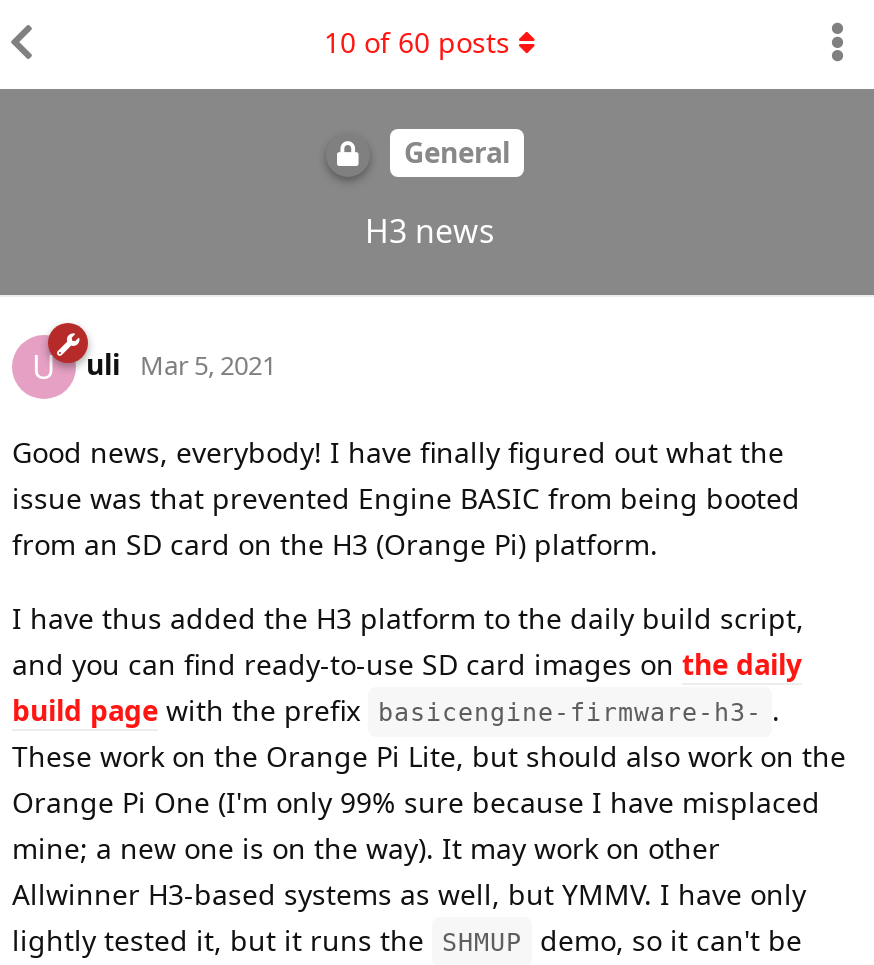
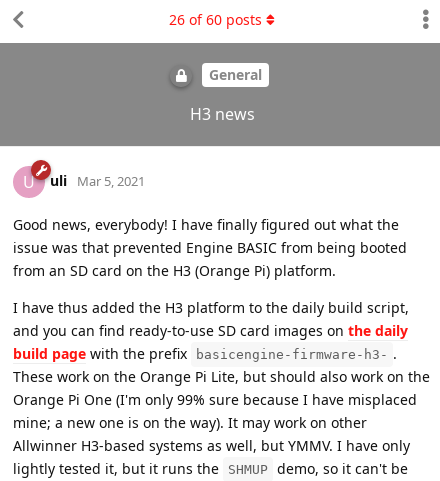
[324,23,510,61] 10 of 60 posts -> [169,10,262,29] 26 of 60 posts

